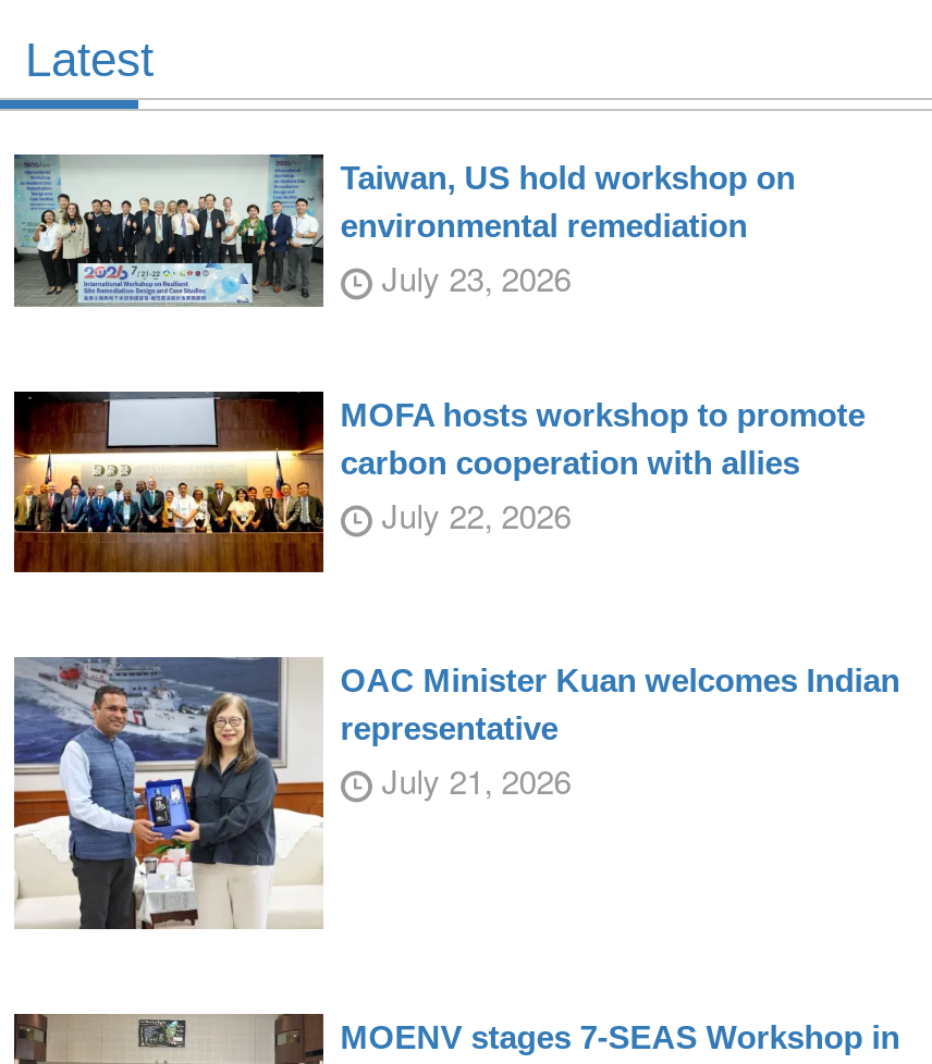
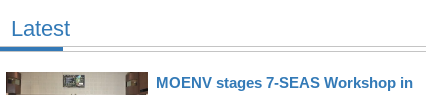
[12,154,865,537] [image] | Taiwan, US hold workshop on | environmental remediation | July 23, 2026 | MOFA hosts workshop to promote | carbon cooperation with allies | July 22, 2026 -> none
[12,389,326,574] [image] -> none
[12,655,900,931] [image] | OAC Minister Kuan welcomes Indian | representative | July 21, 2026 -> none

